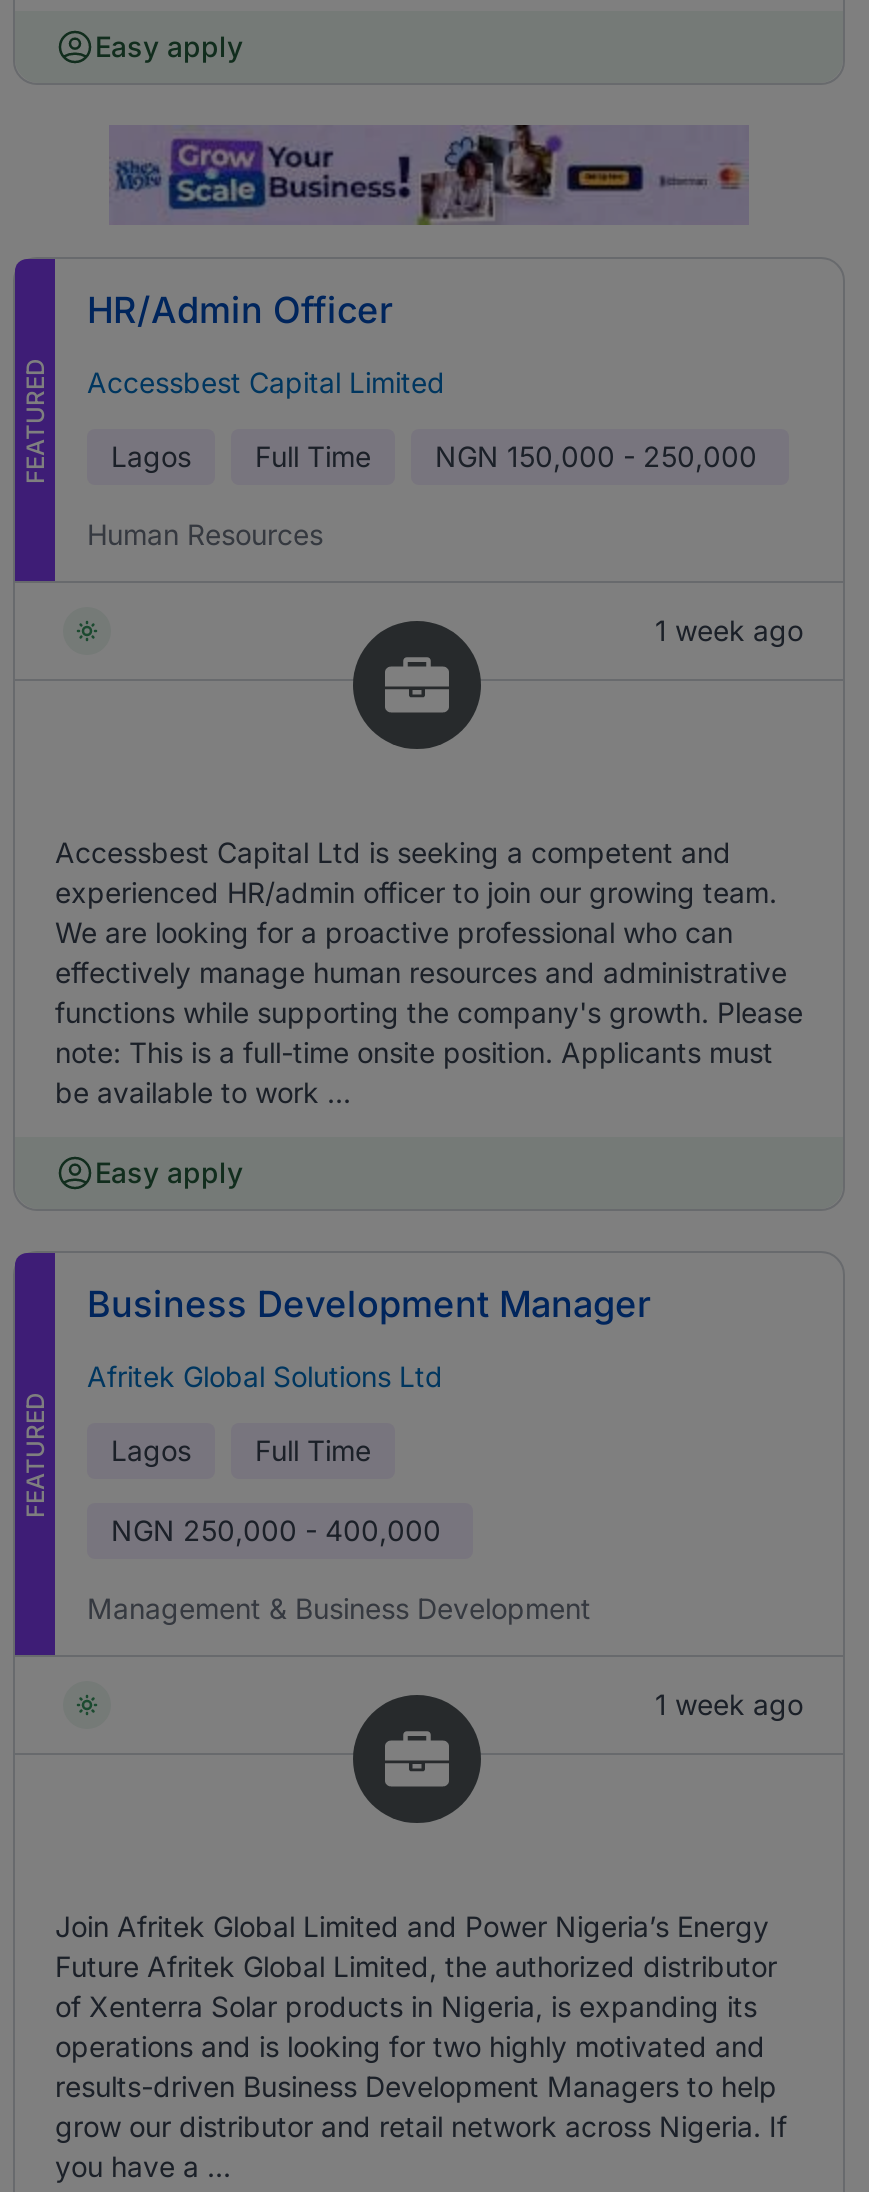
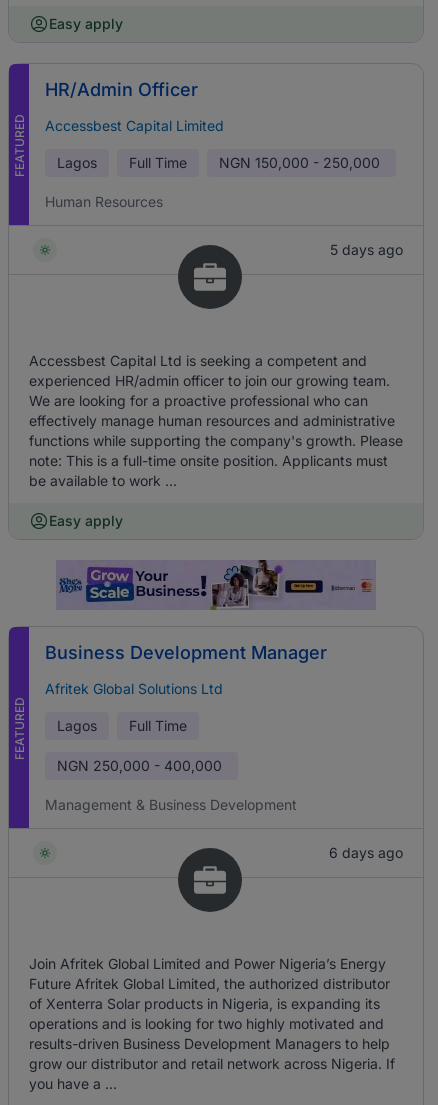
moved [109,123,749,227] -> [56,559,376,611]: [image]
moved [87,289,757,551] -> [45,79,380,210]: HR/Admin Officer | Accessbest Capital Limited | Lagos | Full Time | NGN 150,000 - 250,000 | Human Resources
[655,613,803,647] 1 week ago -> [330,241,403,258] 5 days ago
moved [55,835,803,1189] -> [29,352,403,529]: Accessbest Capital Ltd is seeking a competent and | experienced HR/admin officer to join our growing team. | We are looking for a proactive professional who can | effectively manage human resources and administrative | functions while supporting the company's growth. Please | note: This is a full-time onsite position. Applicants must | be available to work ... | Easy apply
[655,1687,803,1721] 1 week ago -> [329,844,403,861] 6 days ago

